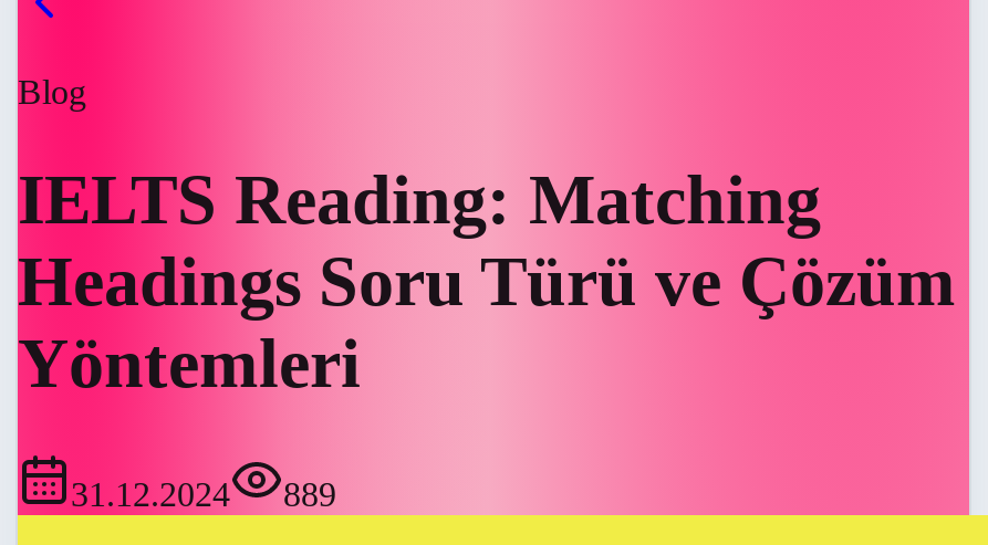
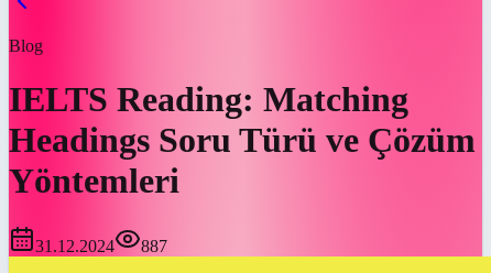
[71,475,336,513] 31.12.2024 889 -> [35,237,167,255] 31.12.2024 887

